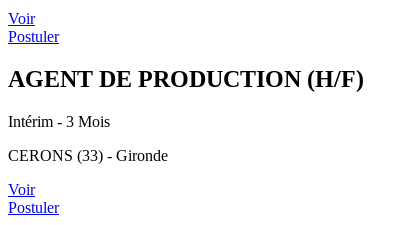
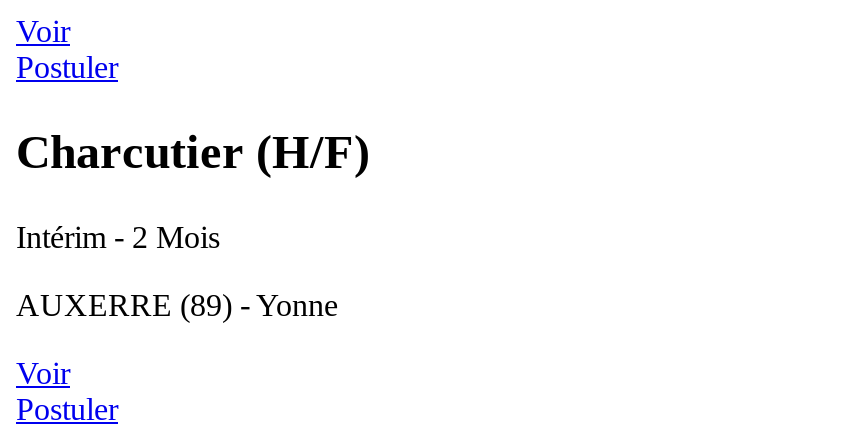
[8,66,364,92] AGENT DE PRODUCTION (H/F) -> [16,126,370,178] Charcutier (H/F)
[8,113,110,130] Intérim - 3 Mois -> [16,220,220,254] Intérim - 2 Mois
[8,147,168,164] CERONS (33) - Gironde -> [16,288,338,322] AUXERRE (89) - Yonne

